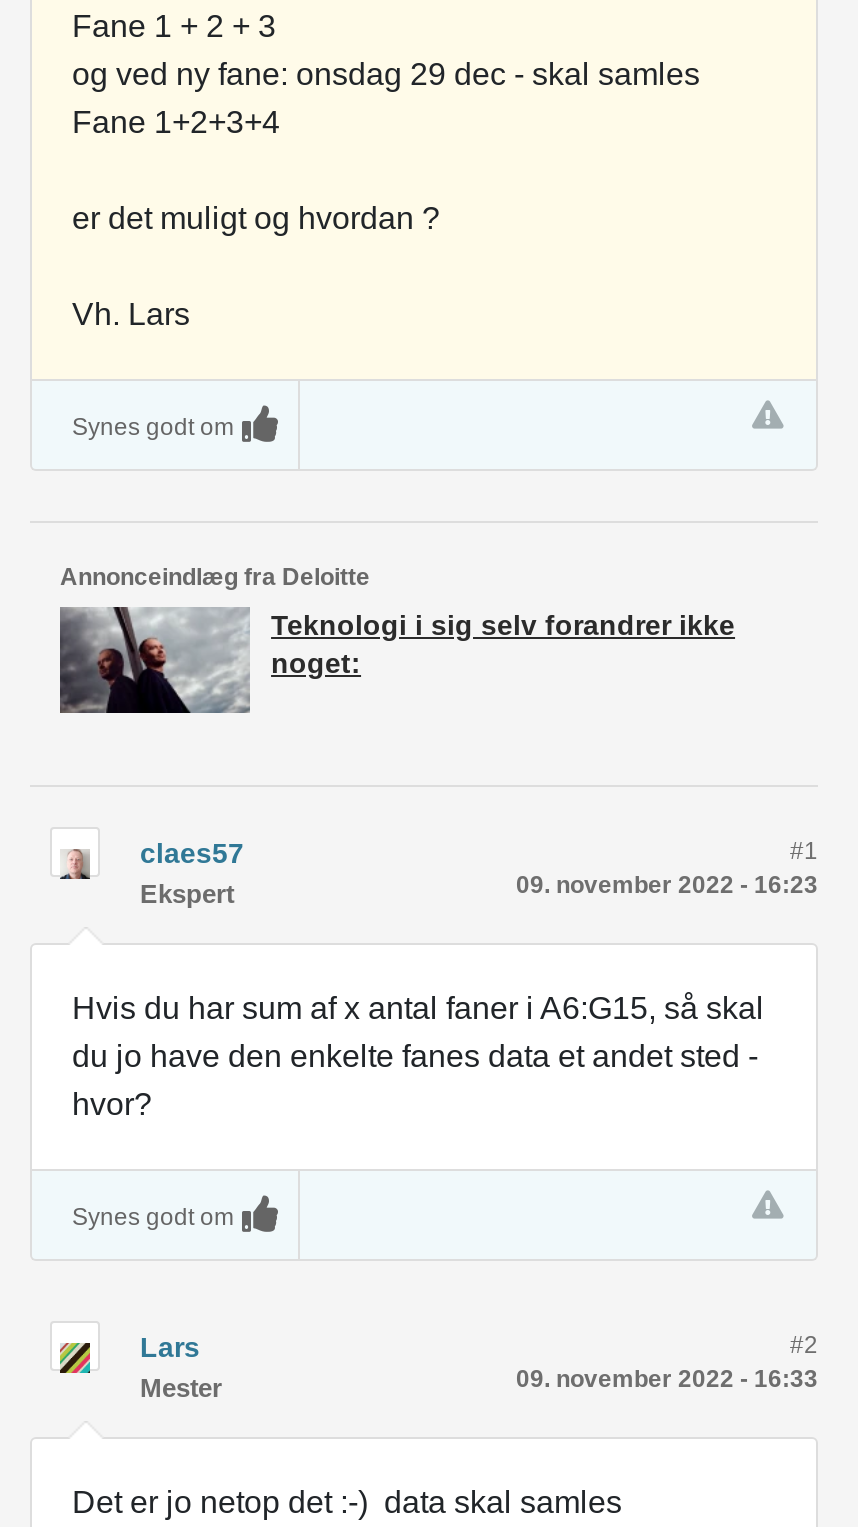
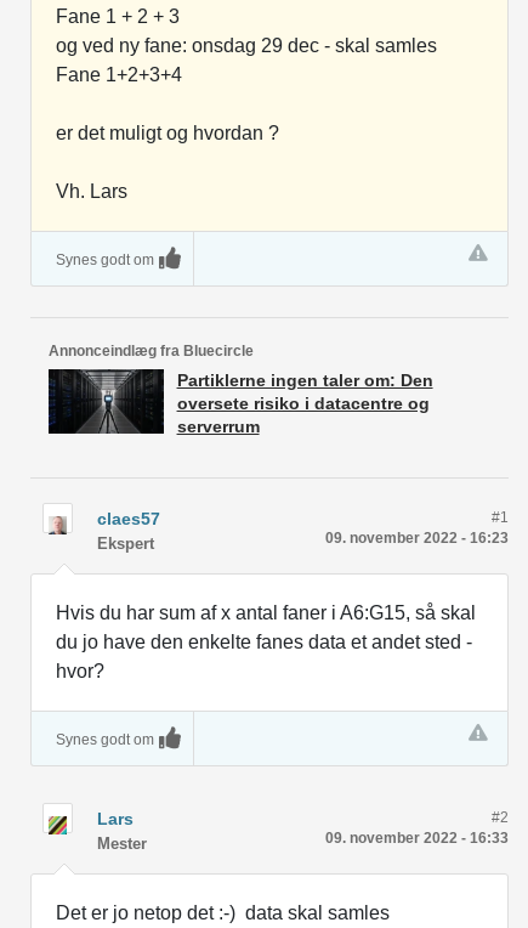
[60,563,370,591] Annonceindlæg fra Deloitte -> [49,343,254,360] Annonceindlæg fra Bluecircle
[58,607,735,715] [image] | Teknologi i sig selv forandrer ikke | noget: -> [49,369,433,436] [image] | Partiklerne ingen taler om: Den | oversete risiko i datacentre og | serverrum

